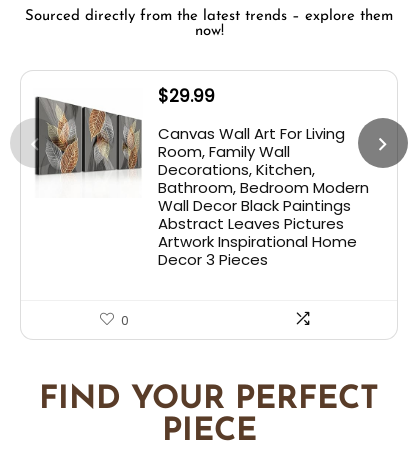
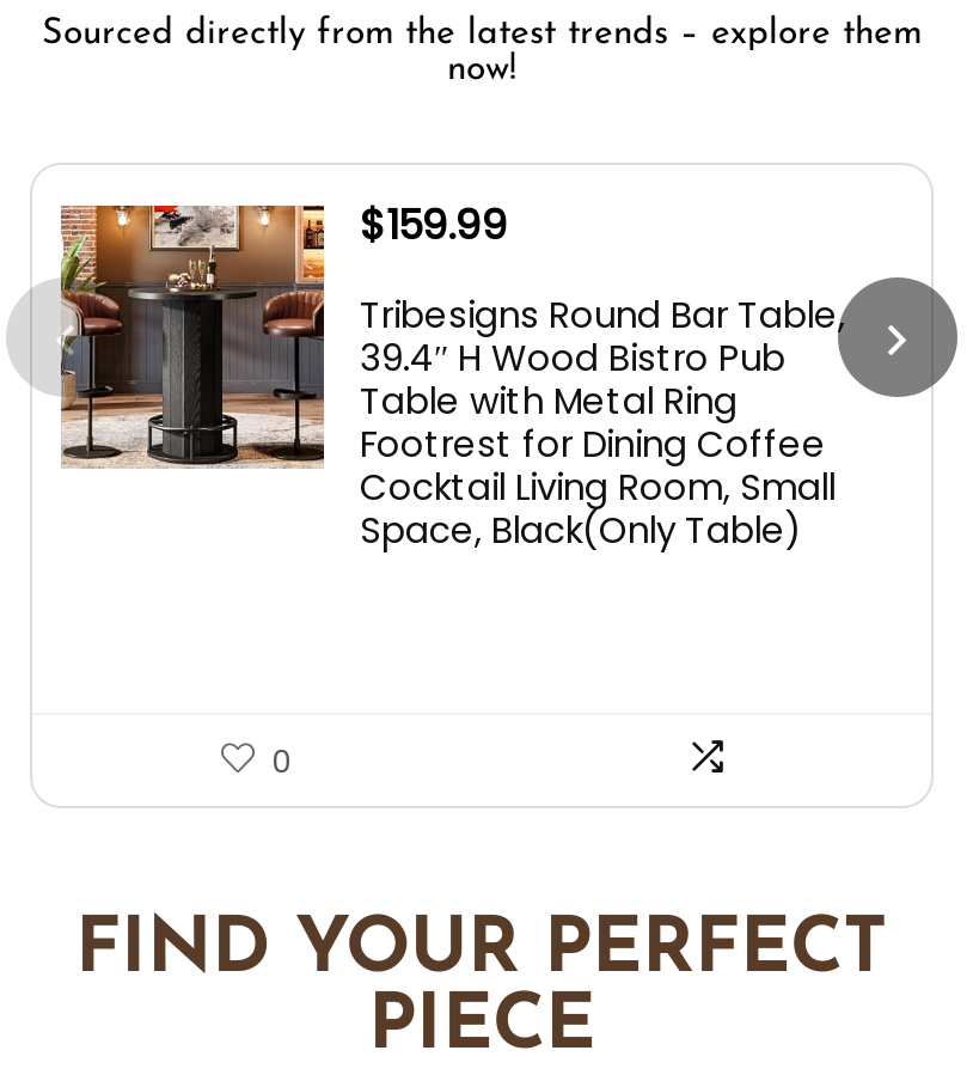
[33,84,215,197] [image] | $29.99 -> [59,196,508,469] [image] | $159.99
[158,123,369,270] Canvas Wall Art For Living | Room, Family Wall | Decorations, Kitchen, | Bathroom, Bedroom Modern | Wall Decor Black Paintings | Abstract Leaves Pictures | Artwork Inspirational Home | Decor 3 Pieces -> [360,289,845,554] Tribesigns Round Bar Table, | 39.4″ H Wood Bistro Pub | Table with Metal Ring | Footrest for Dining Coffee | Cocktail Living Room, Small | Space, Black(Only Table)

